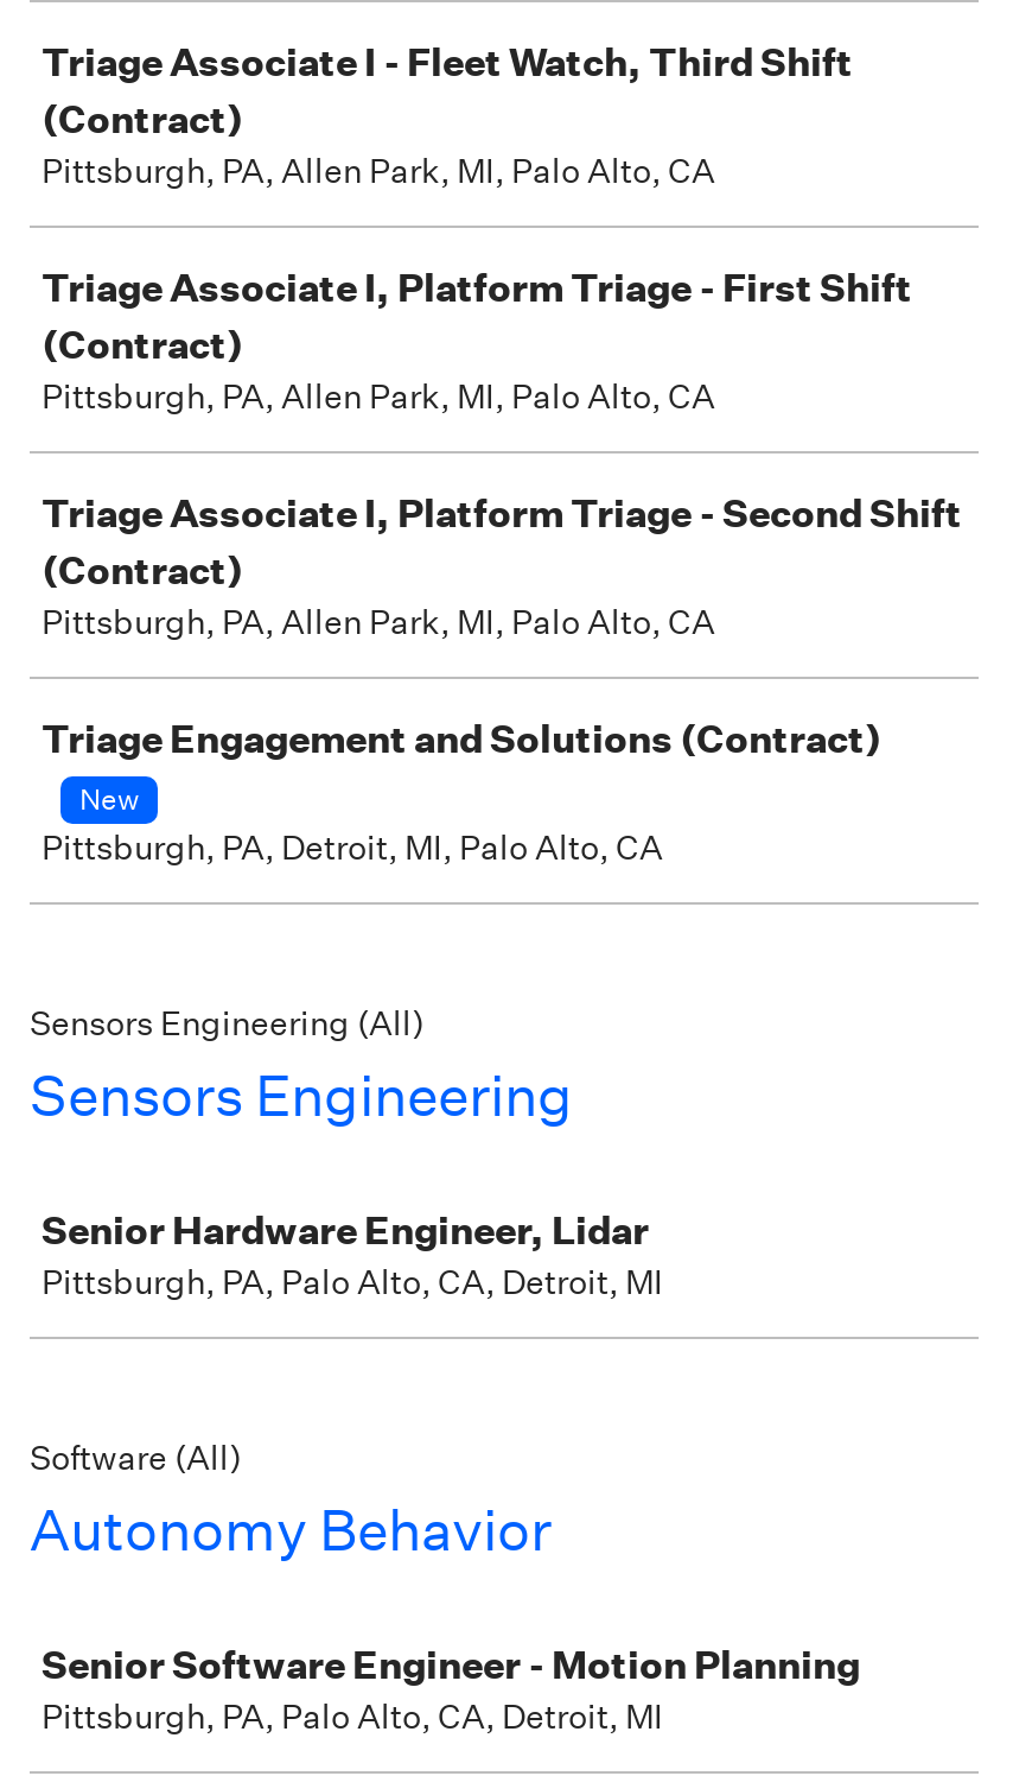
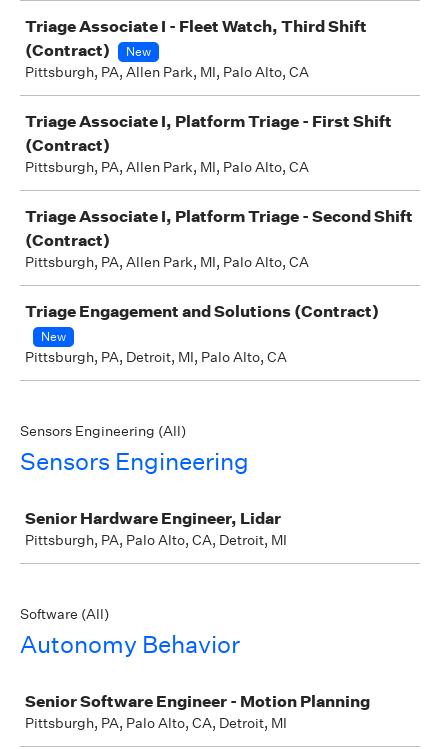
none -> [126,43,151,60] New

